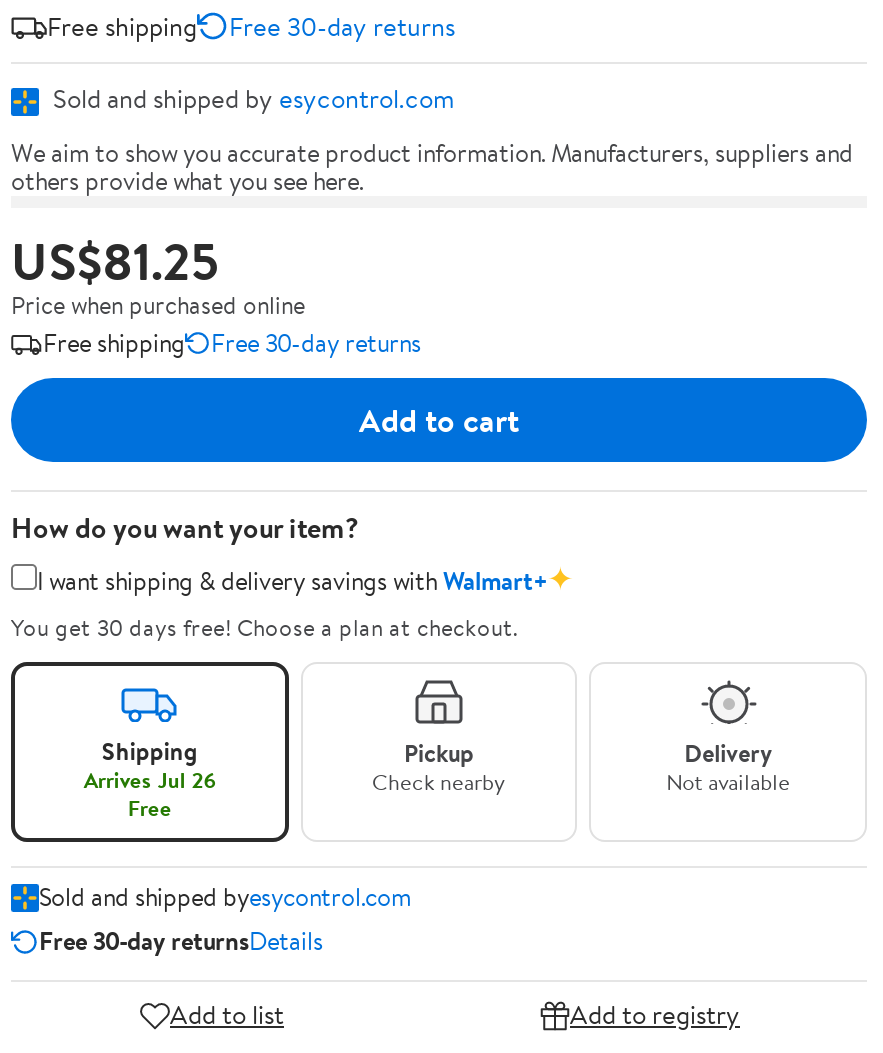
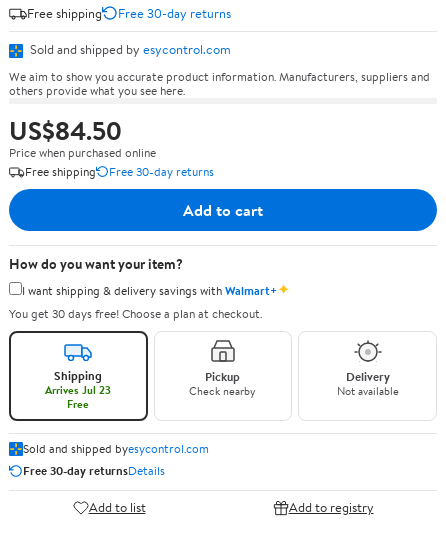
[11,226,219,296] US$81.25 -> [9,113,122,148] US$84.50
[84,764,216,796] Arrives Jul 26 -> [45,382,111,398] Arrives Jul 23

